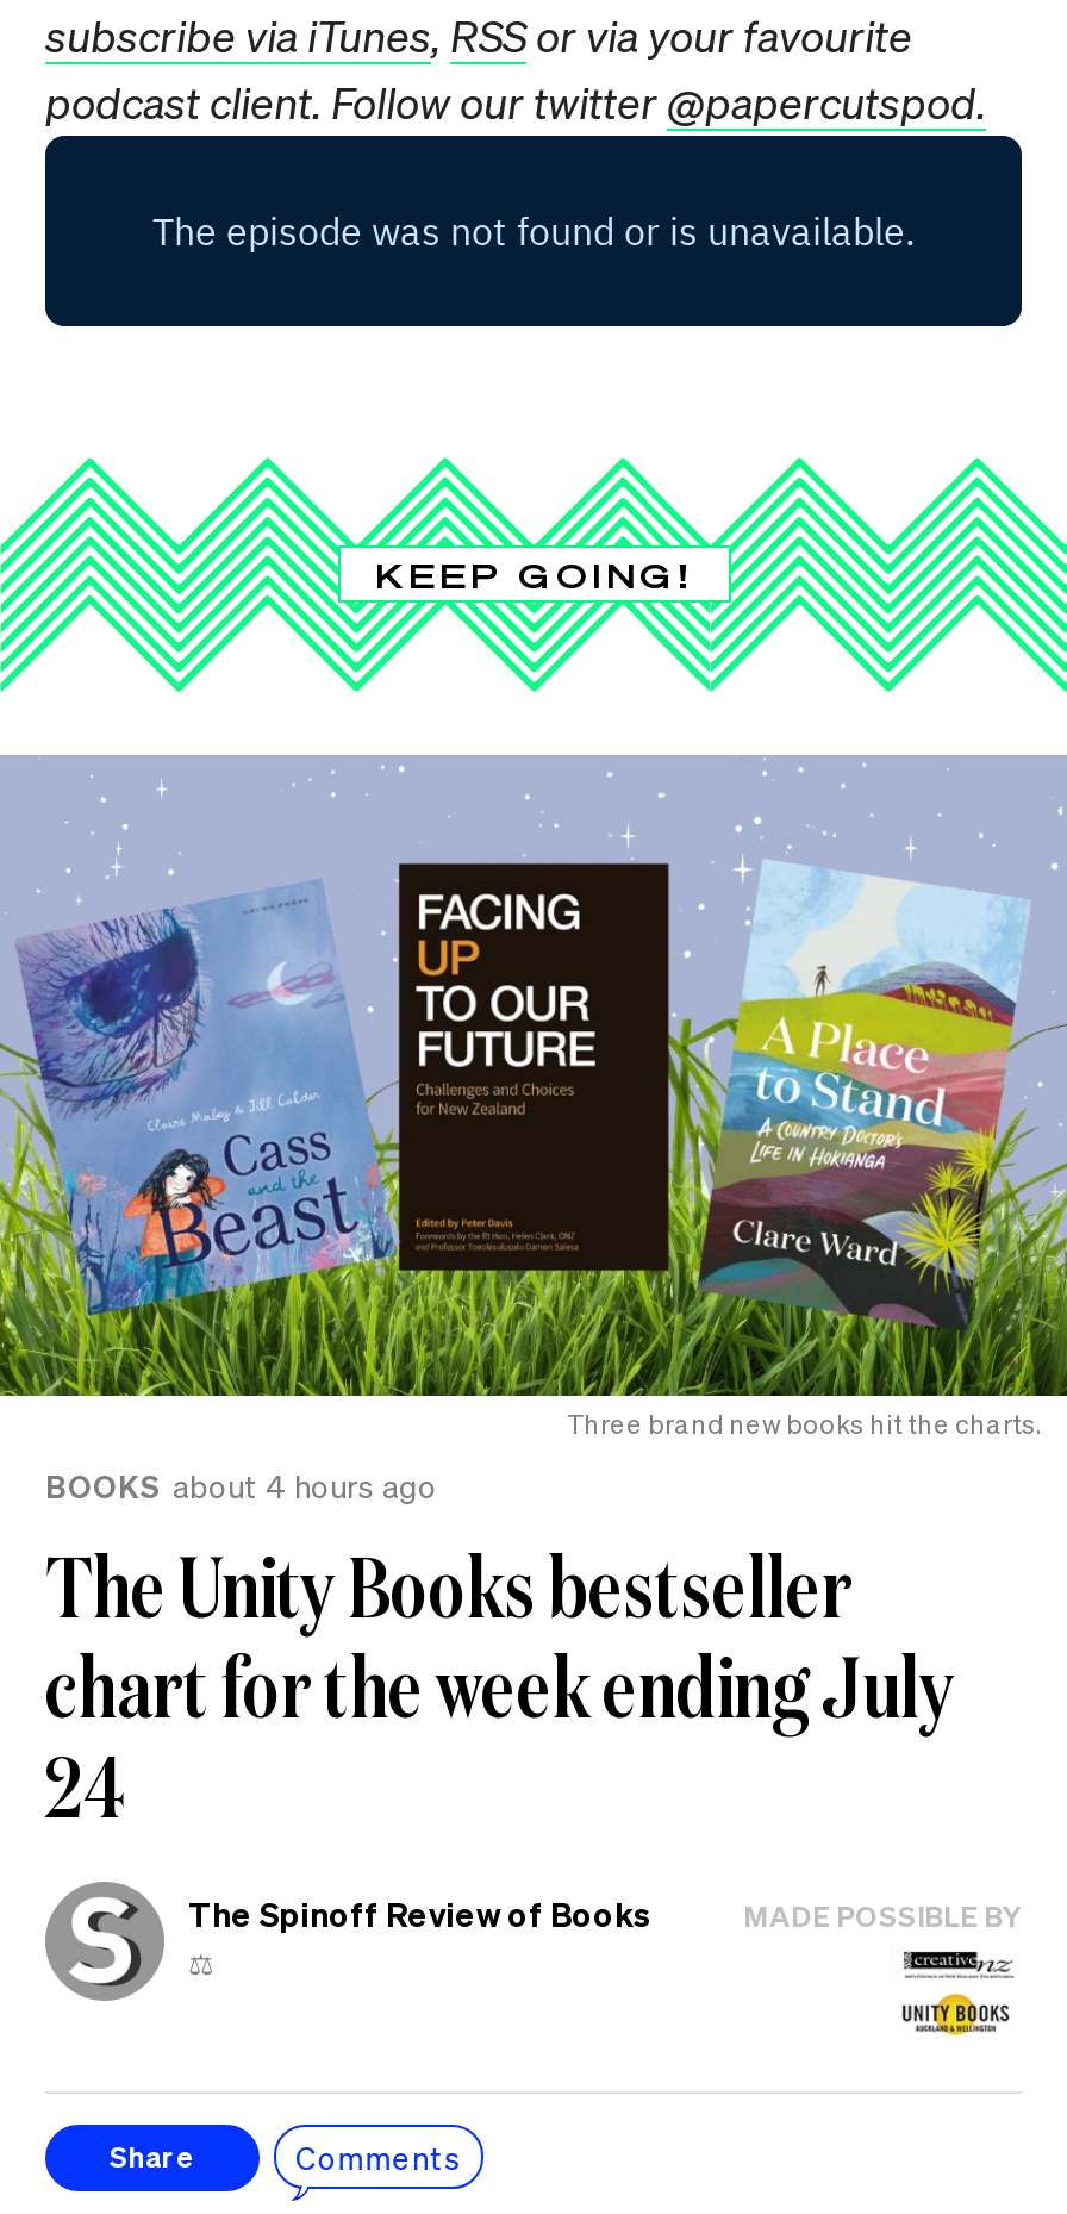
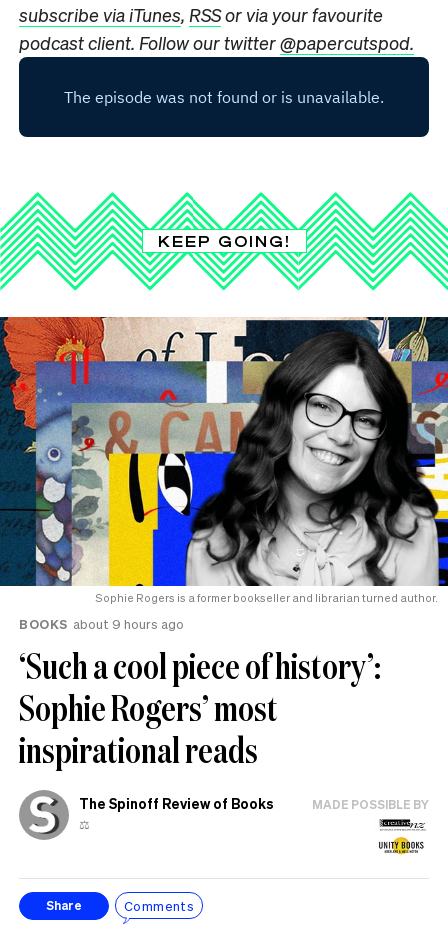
[7,755,1060,1441] [image] | Three brand new books hit the charts. -> [3,316,445,605] [image] | Sophie Rogers is a former bookseller and librarian turned author.
[45,1464,955,1841] BOOKS about 4 hours ago | The Unity Books bestseller | chart for the week ending July | 24 -> [19,615,381,773] BOOKS about 9 hours ago | ‘Such a cool piece of history’: | Sophie Rogers’ most | inspirational reads

